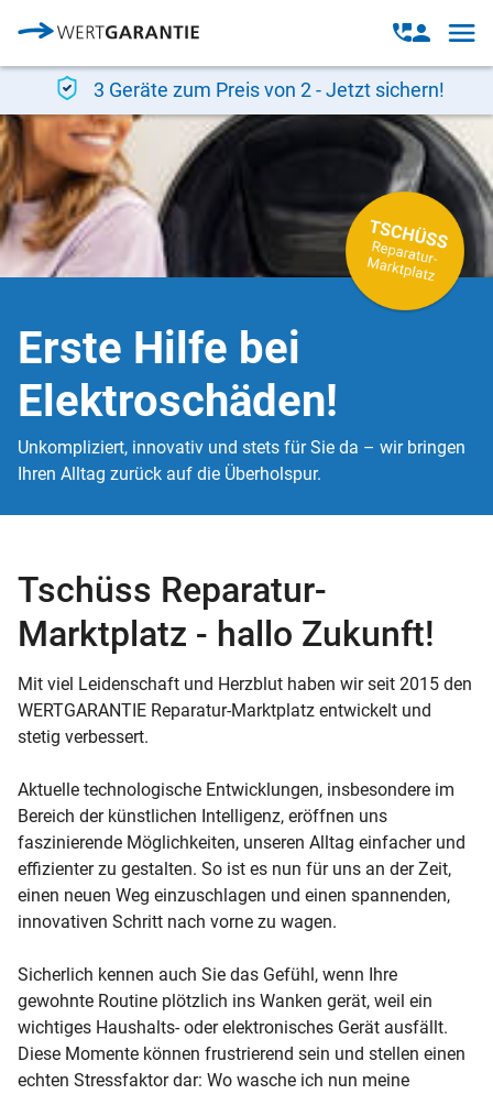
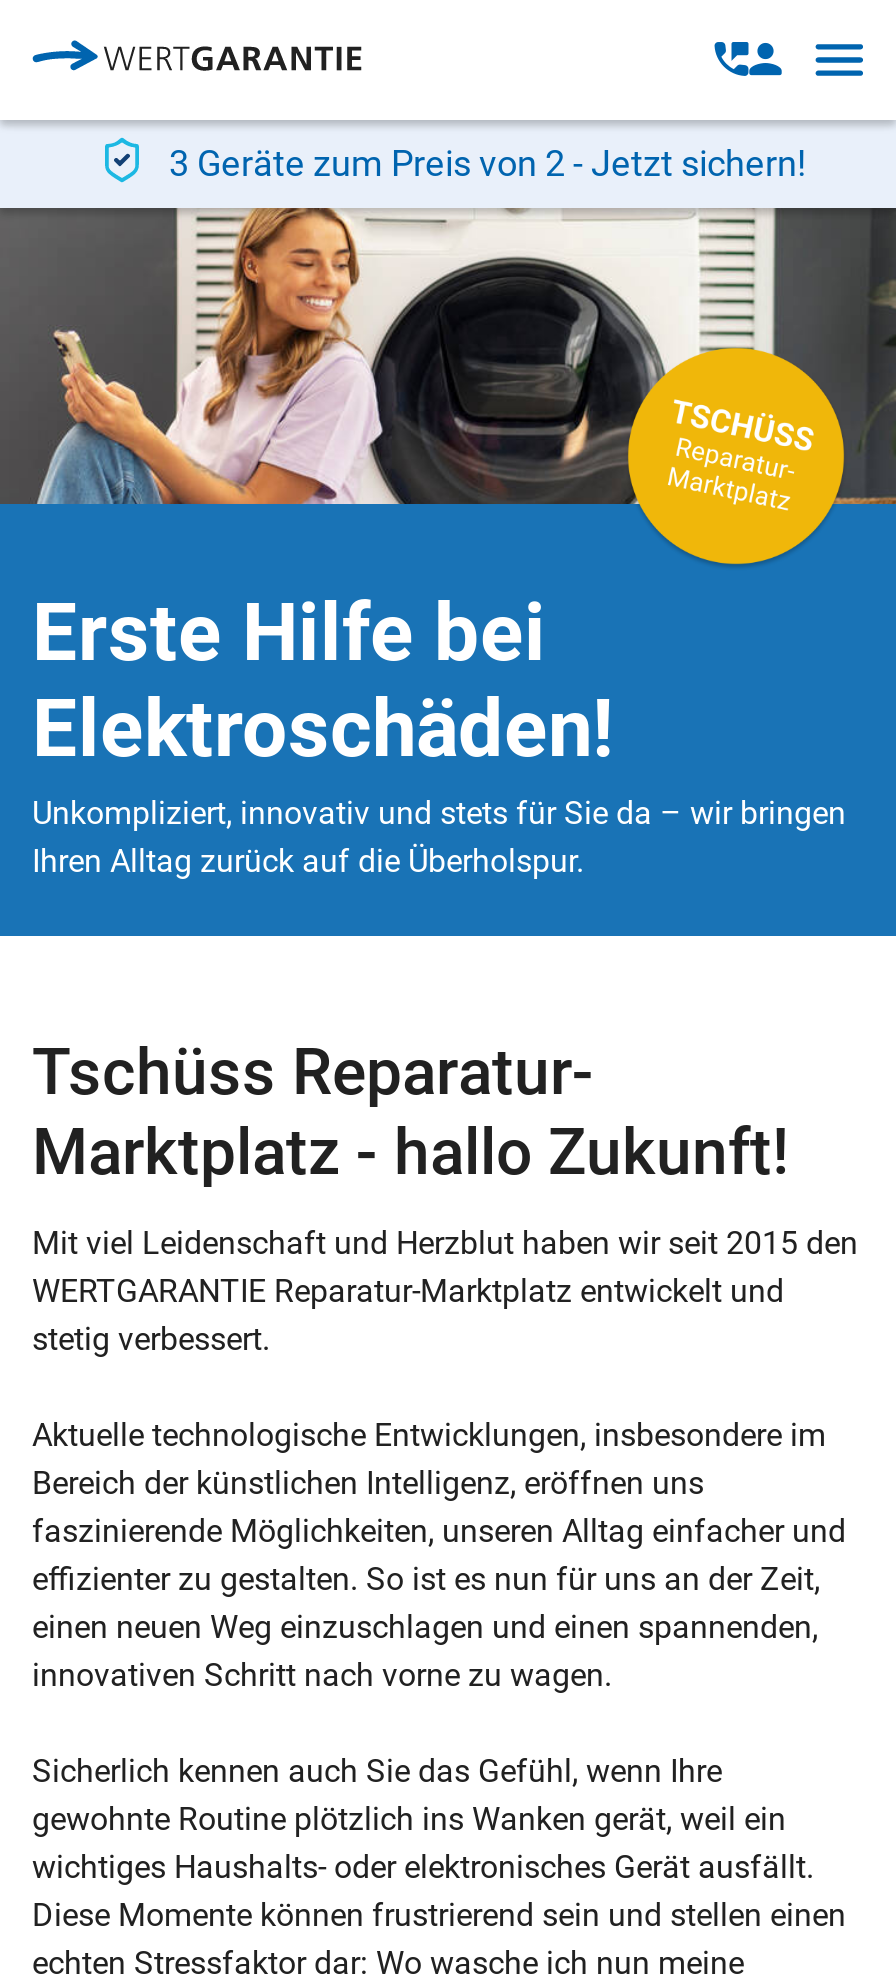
[3,113,490,278] [image] -> [6,206,890,506] [image]

